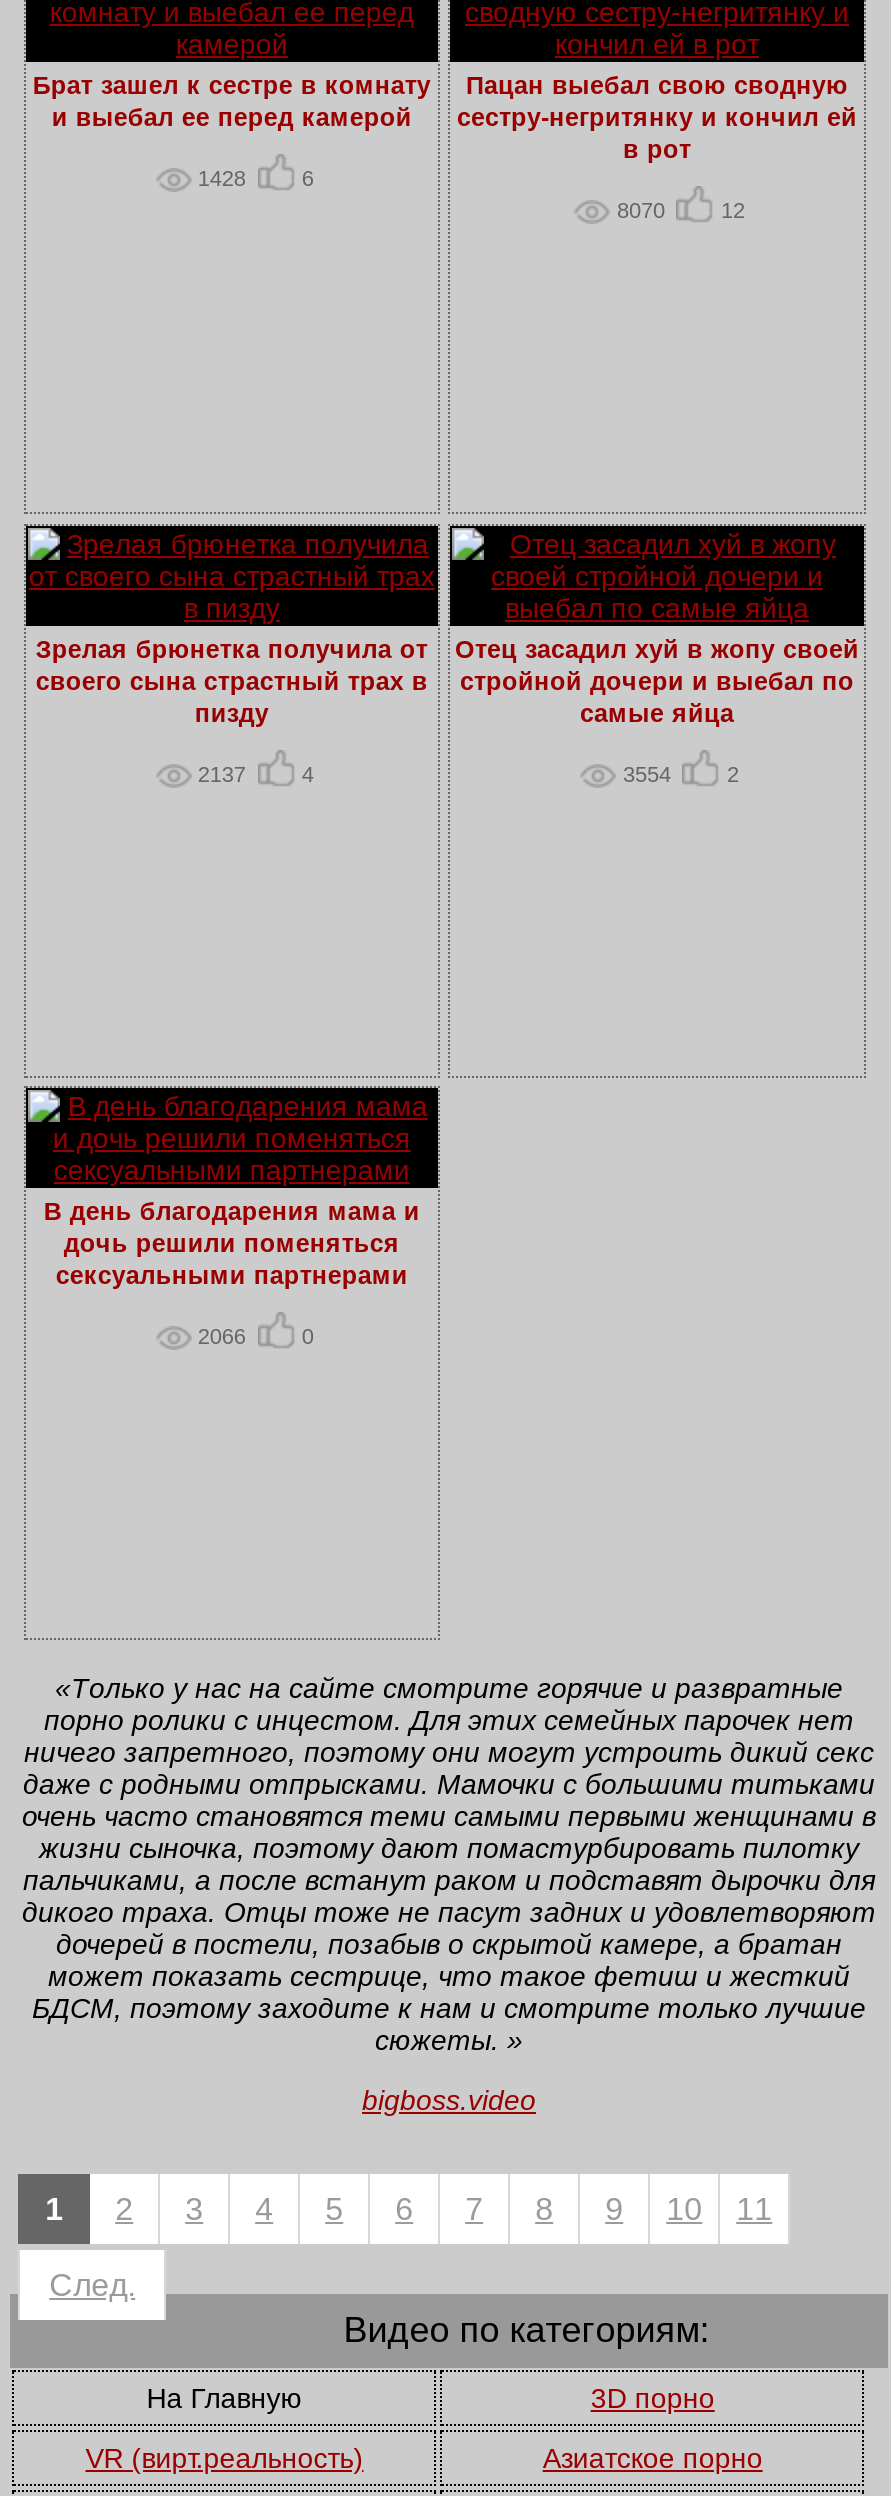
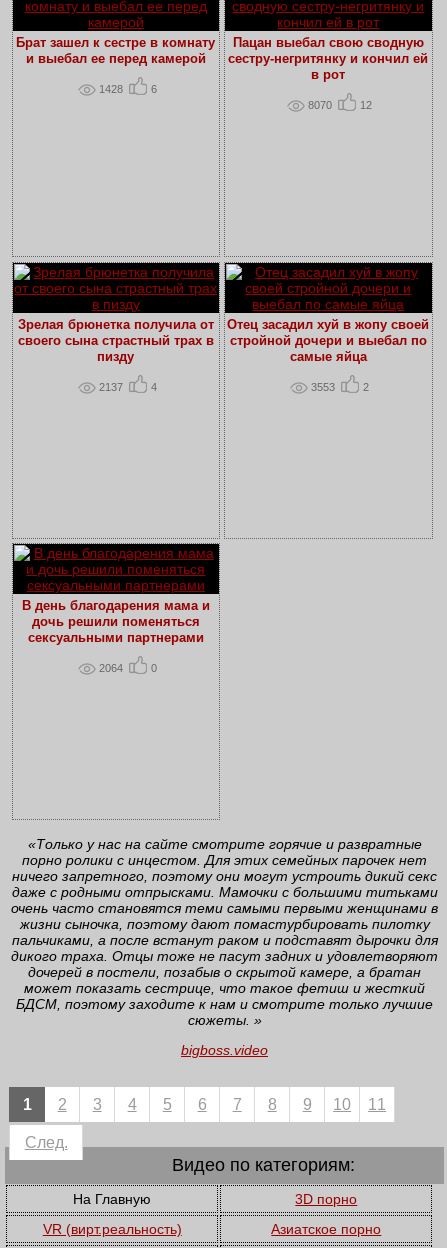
[623,761,671,785] 3554 -> [311,381,335,393] 3553
[198,1324,246,1348] 2066 -> [99,662,123,674] 2064

